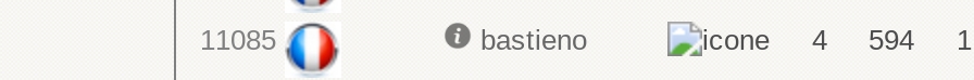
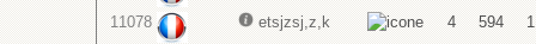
[200,24,587,56] 11085 | bastieno -> [110,13,330,31] 11078 | etsjzsj,z,k

